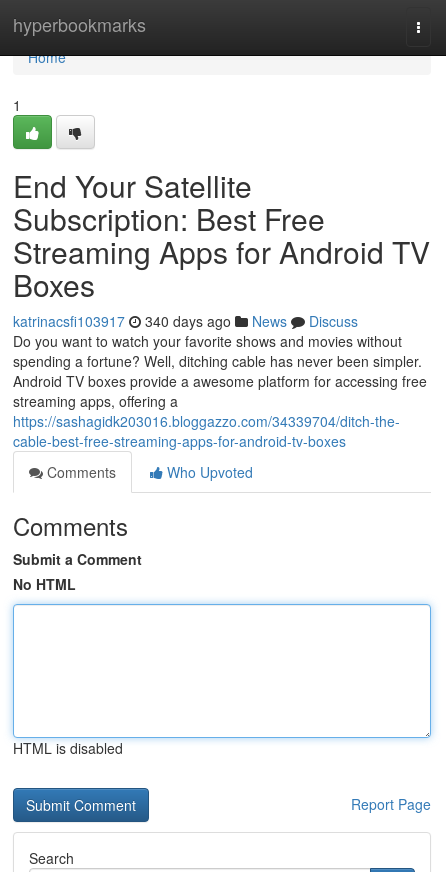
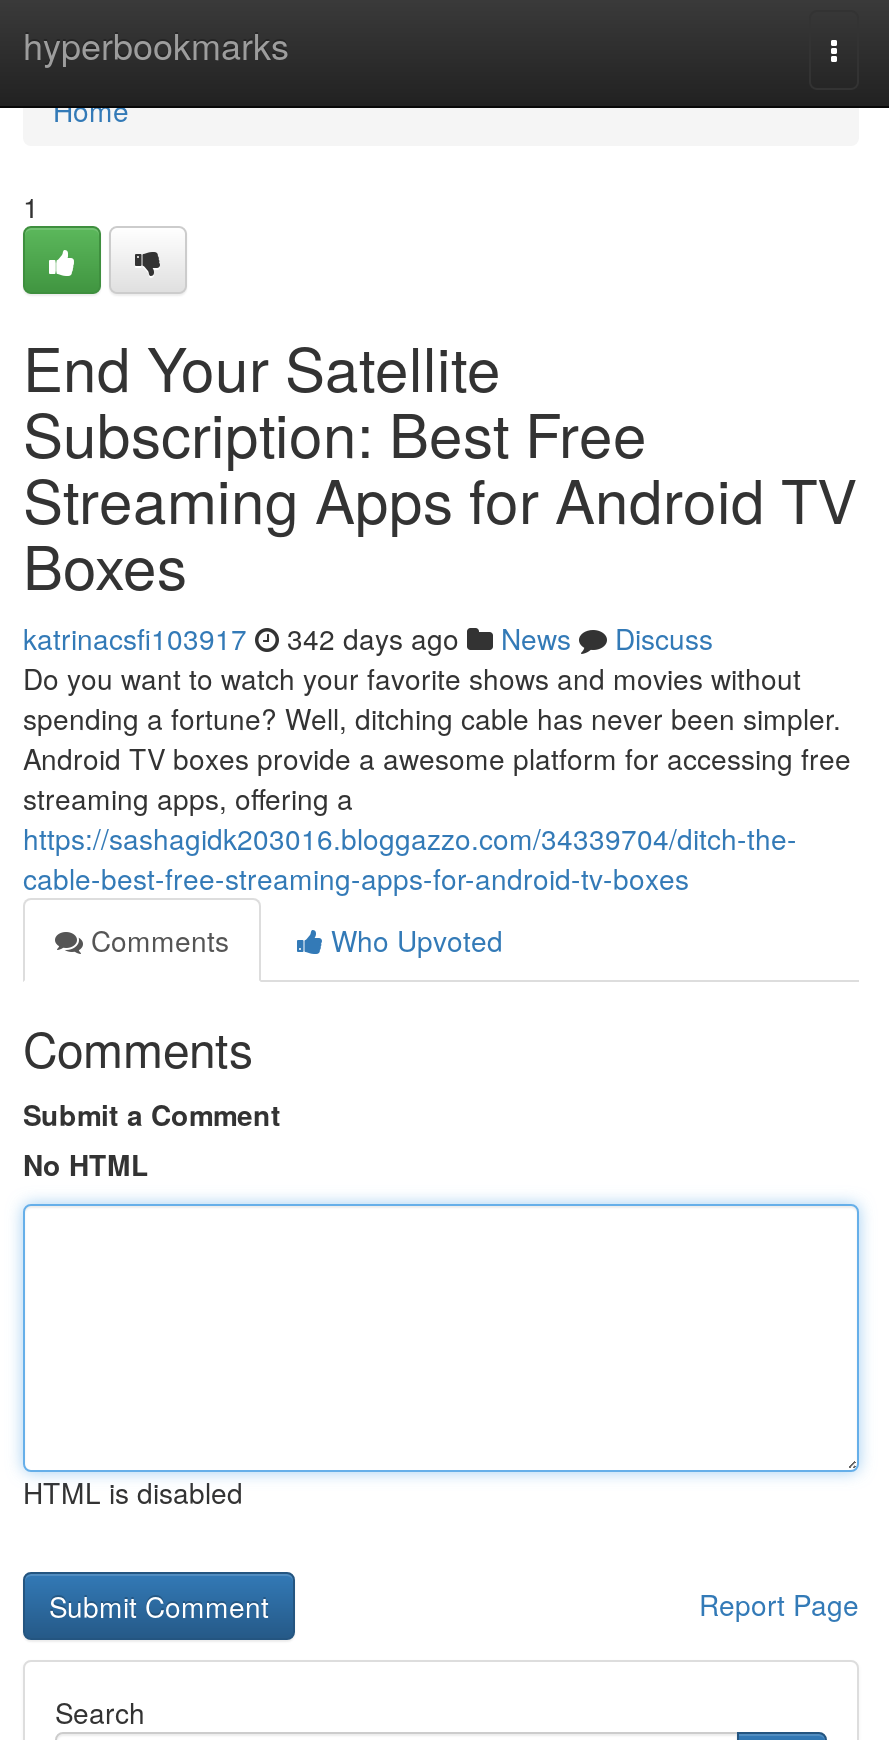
[13,311,358,331] katrinacsfi103917 340 days ago News Discuss -> [23,618,713,658] katrinacsfi103917 342 days ago News Discuss

